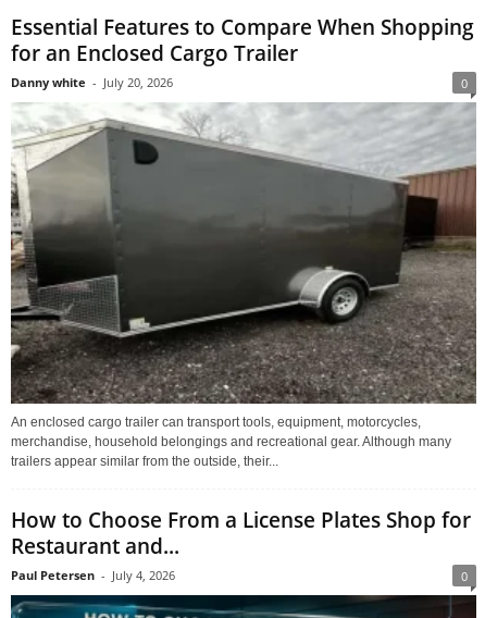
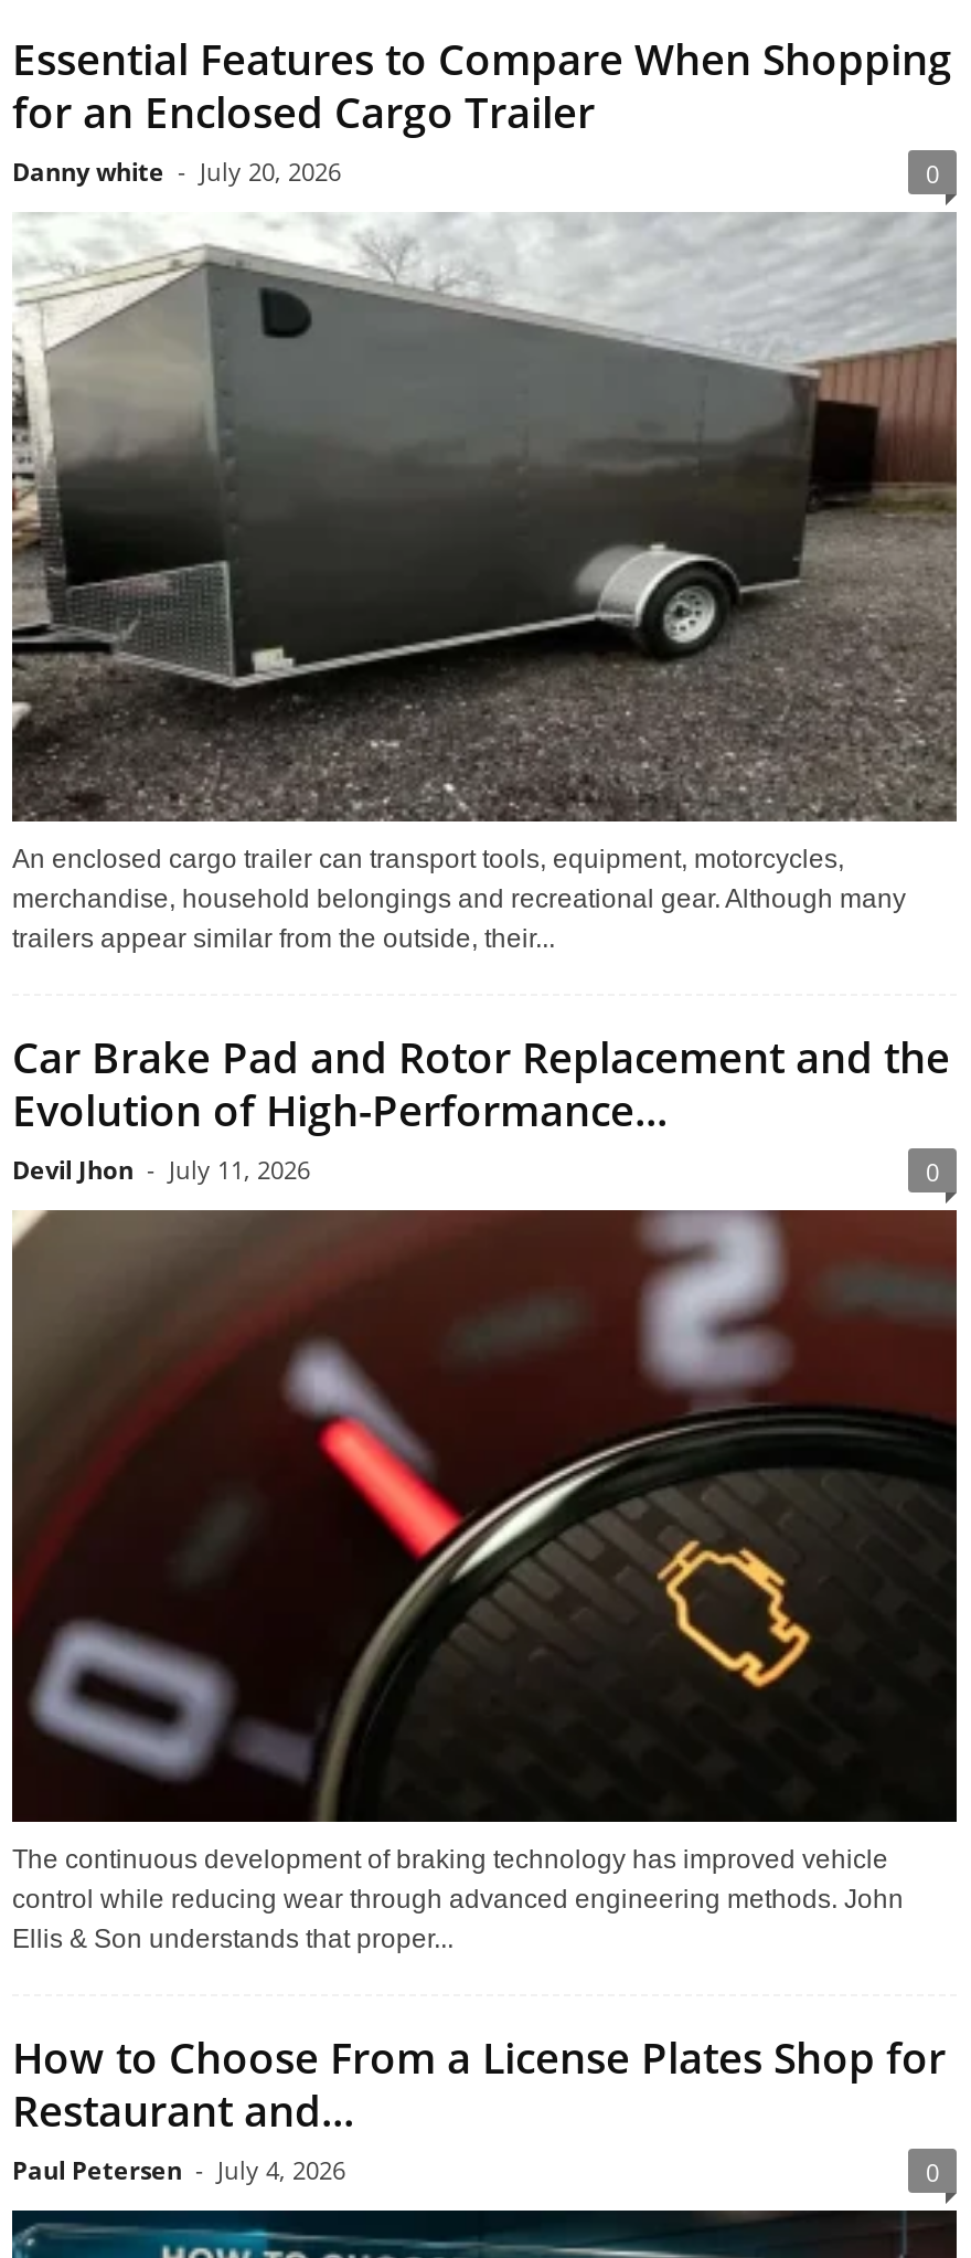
none -> [12,1030,950,1189] Car Brake Pad and Rotor Replacement and the | Evolution of High-Performance... | Devil Jhon - July 11, 2026 | 0
none -> [12,1208,957,1955] [image] | The continuous development of braking technology has improved vehicle | control while reducing wear through advanced engineering methods. John | Ellis & Son understands that proper...

